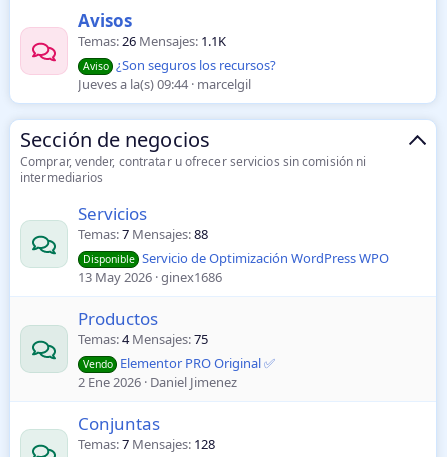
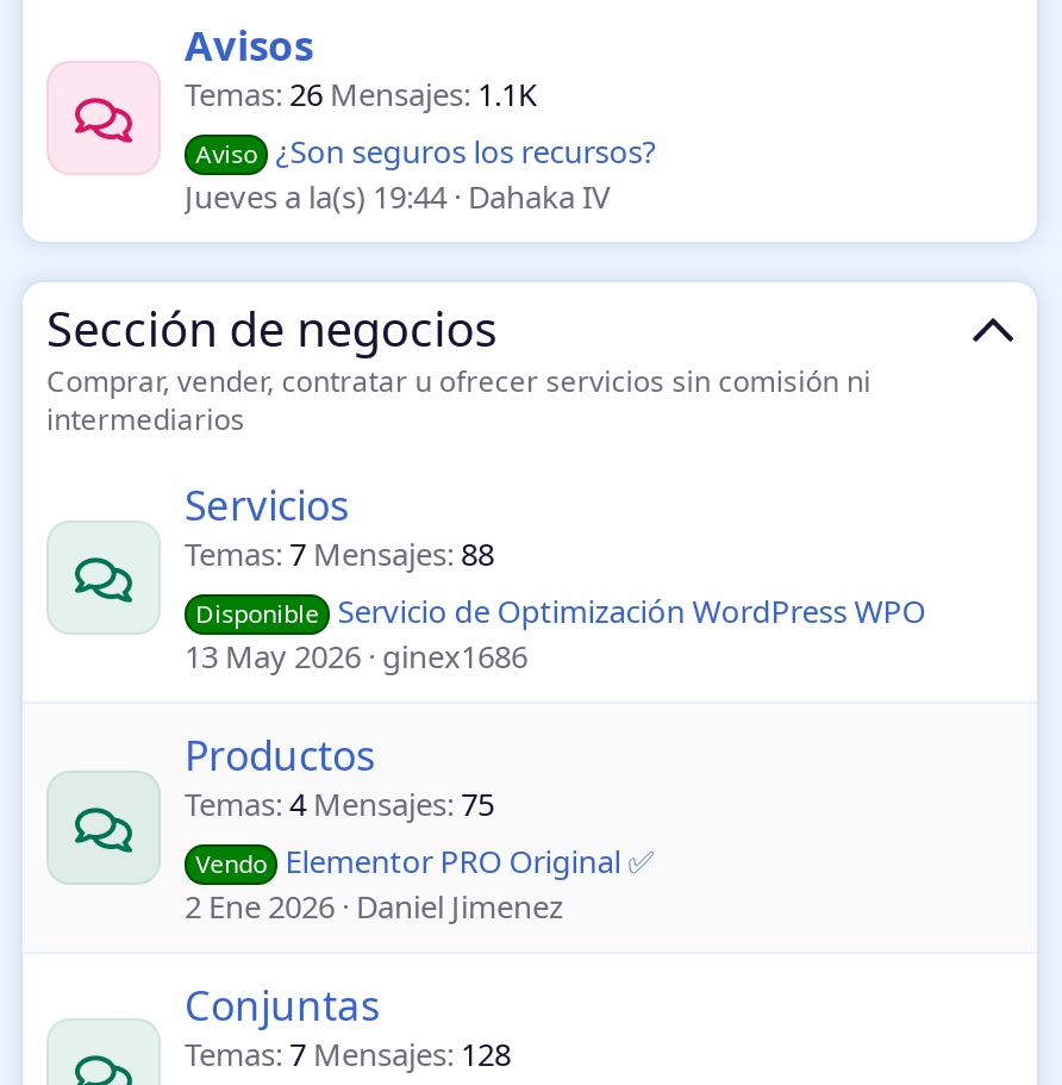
[78,74,251,92] Jueves a la(s) 09:44 marcelgil -> [185,174,611,217] Jueves a la(s) 19:44 Dahaka IV

